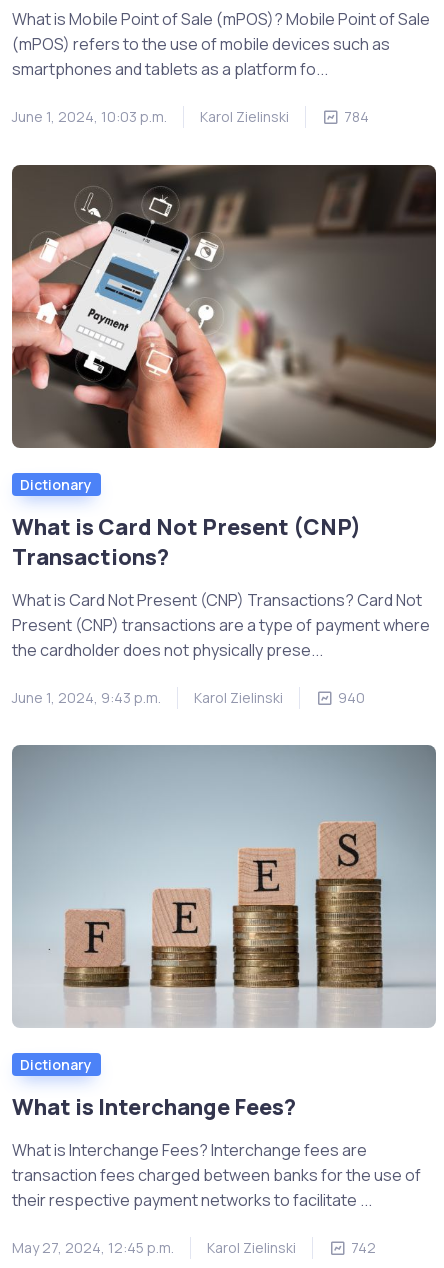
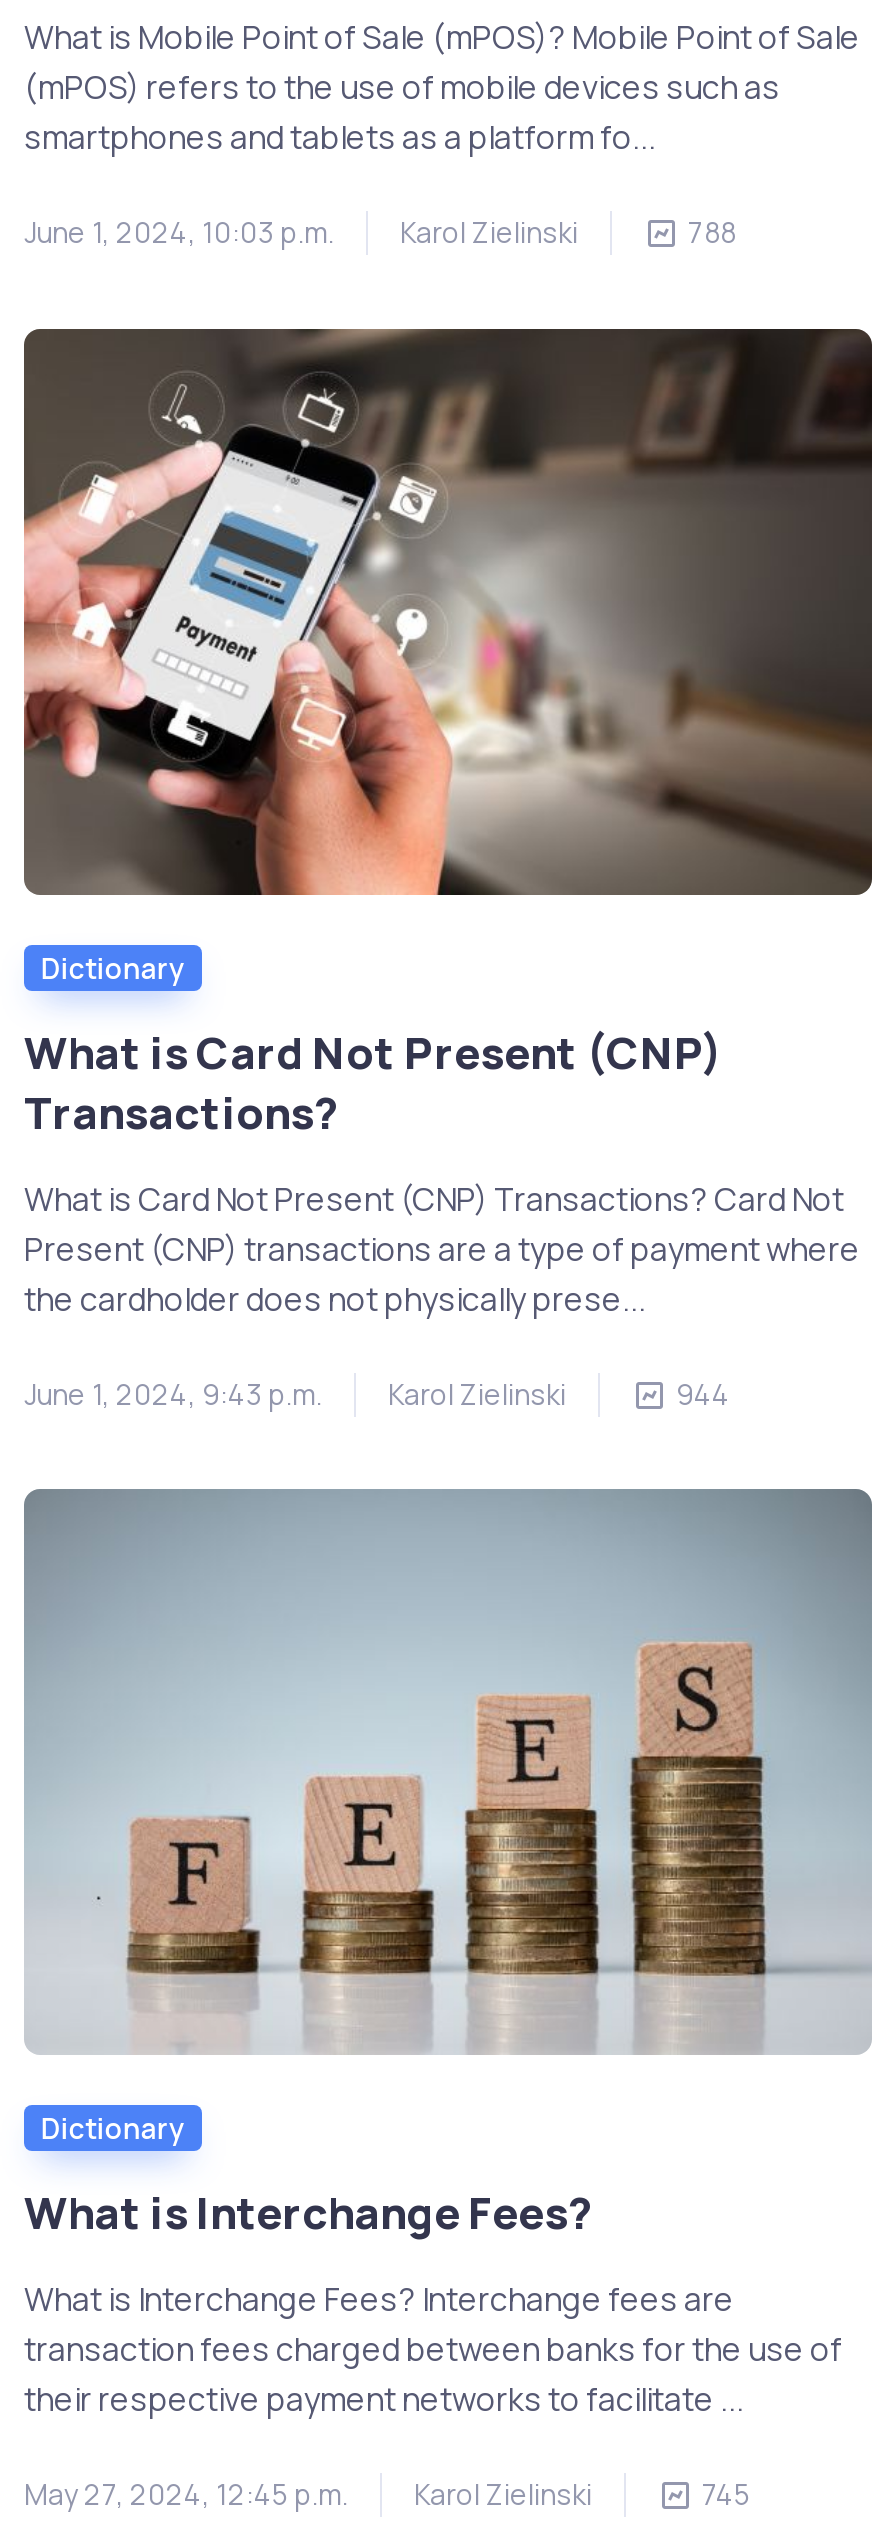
[344,107,369,126] 784 -> [688,214,736,252] 788
[338,688,365,707] 940 -> [676,1376,730,1414] 944
[351,1238,376,1257] 742 -> [702,2476,750,2514] 745

